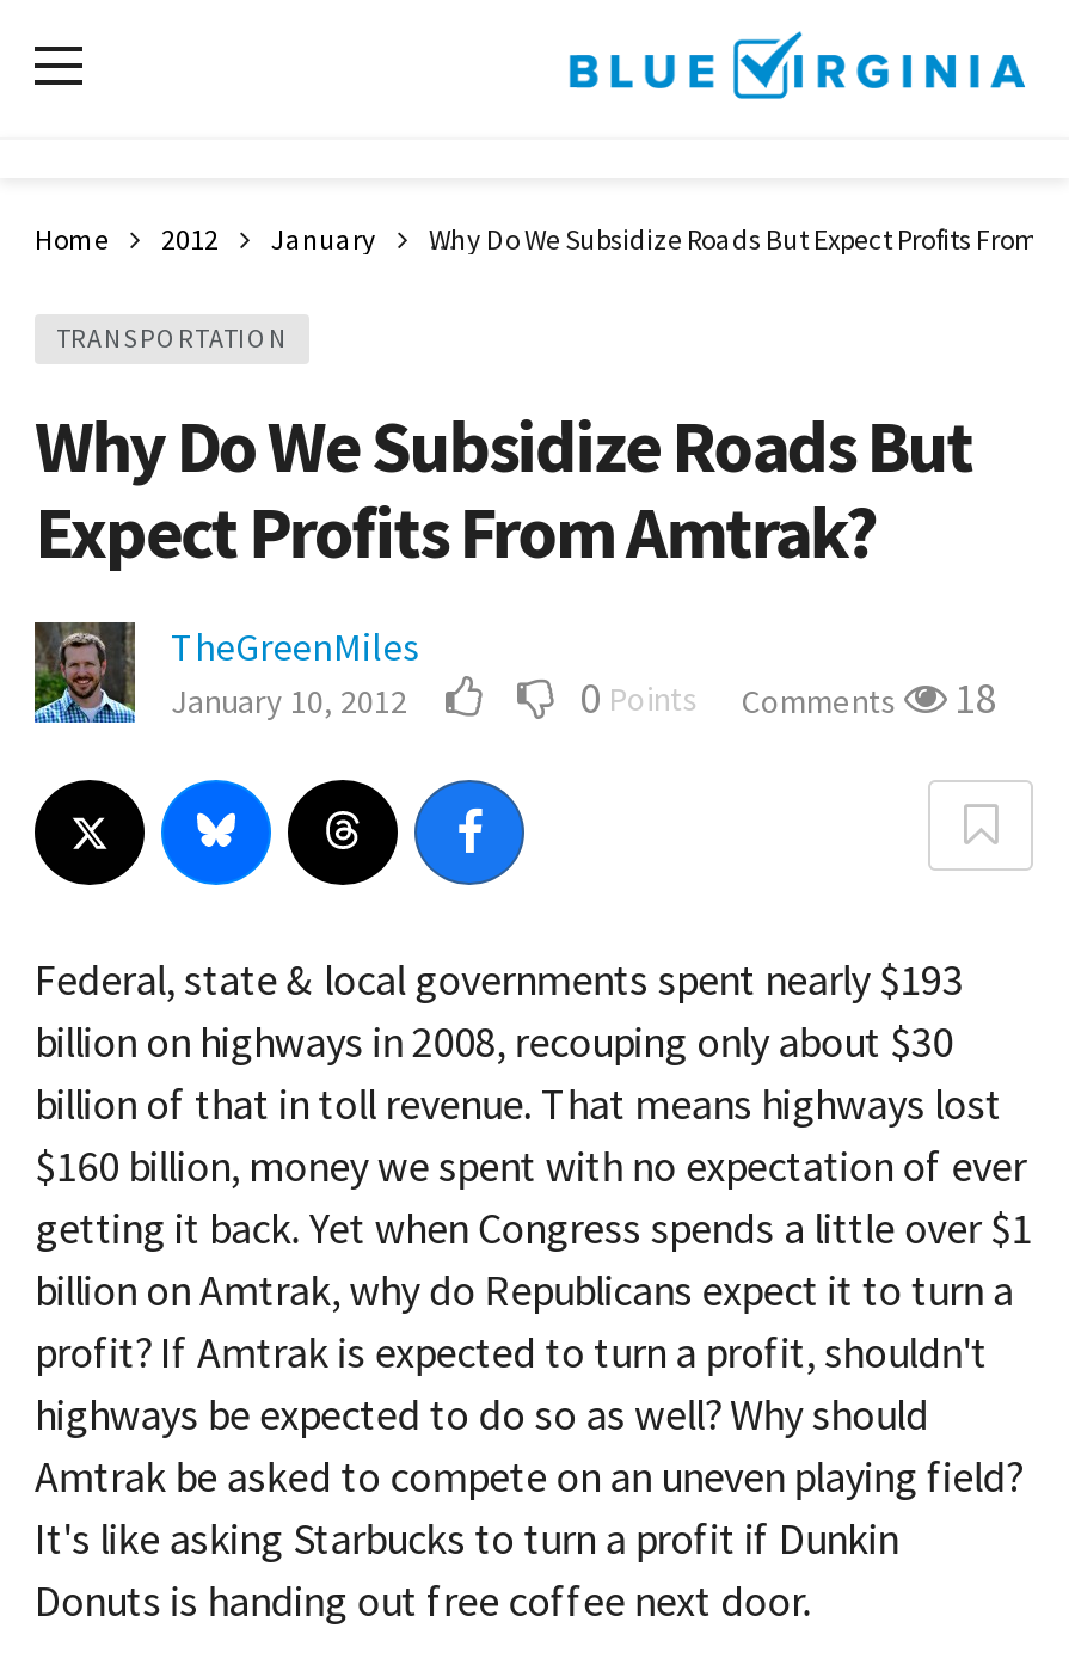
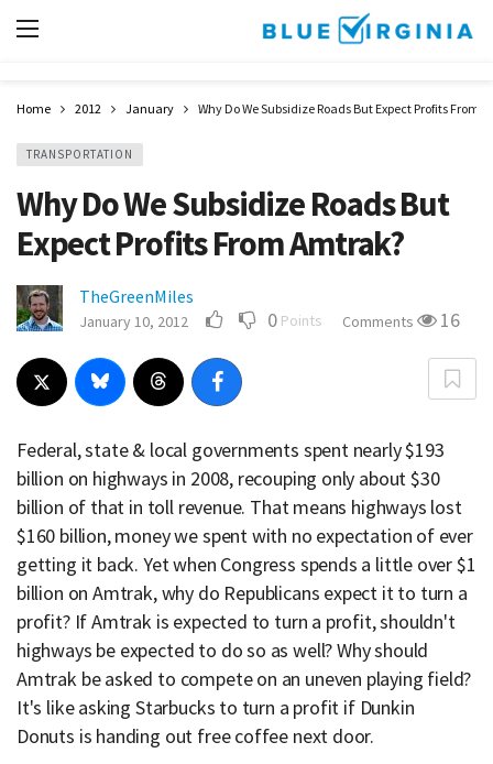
[579,670,997,725] 0 Points Comments 18 -> [267,307,460,332] 0 Points Comments 16

